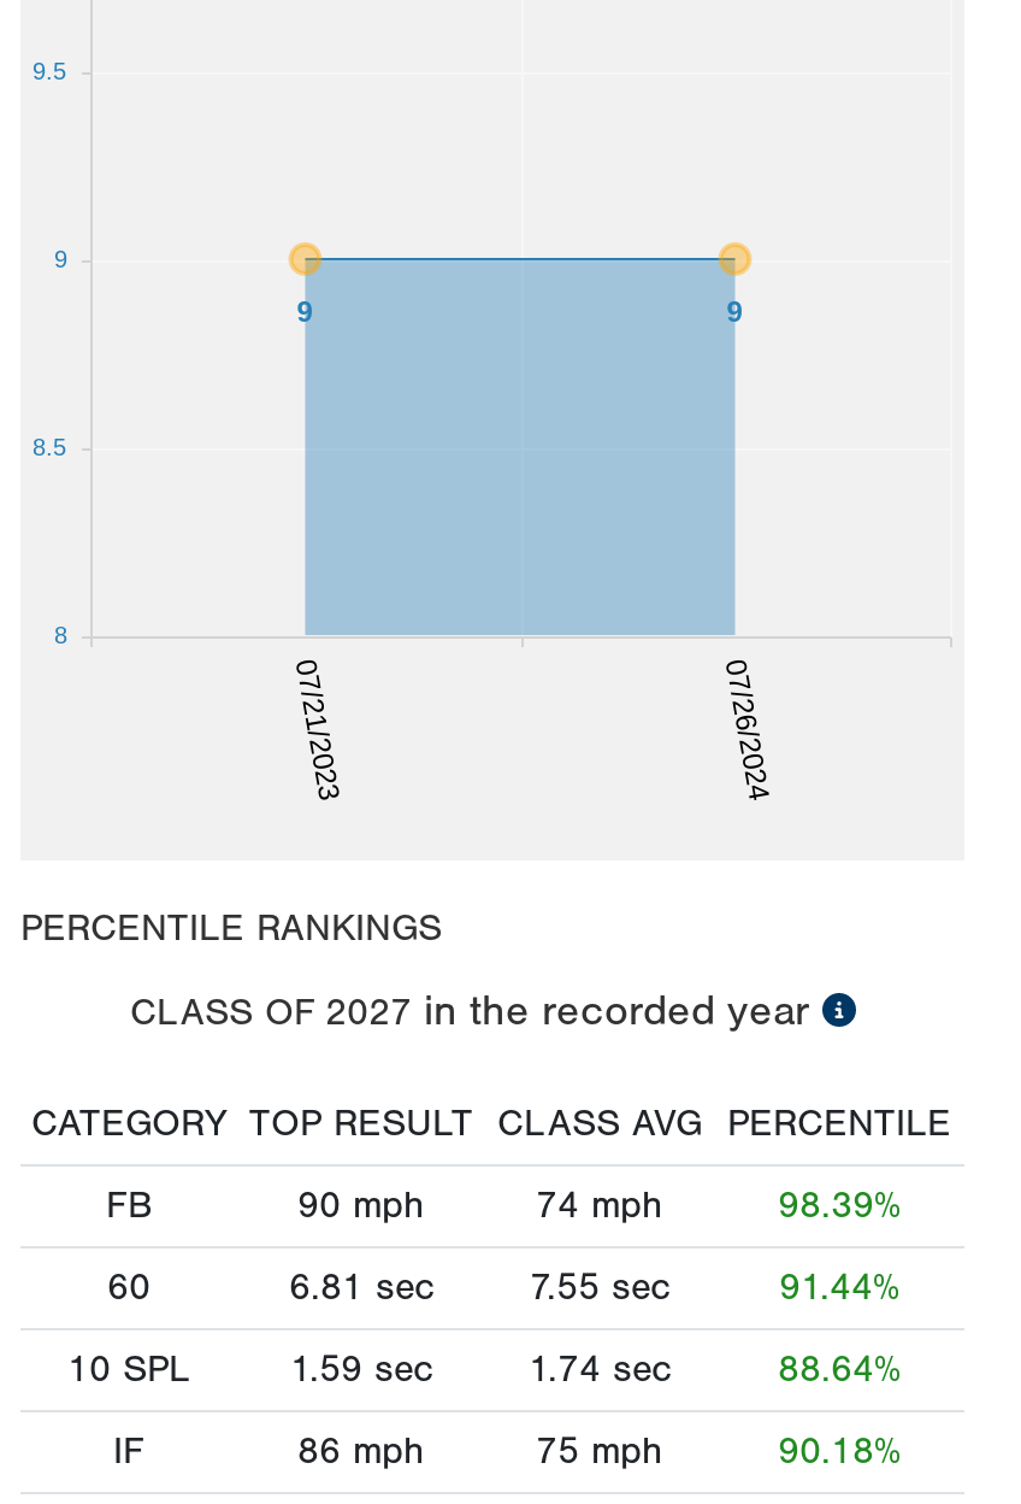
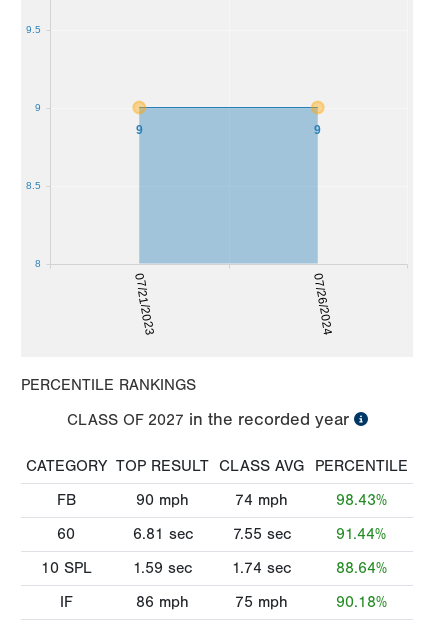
[778,1182,901,1226] 98.39% -> [335,491,386,509] 98.43%

